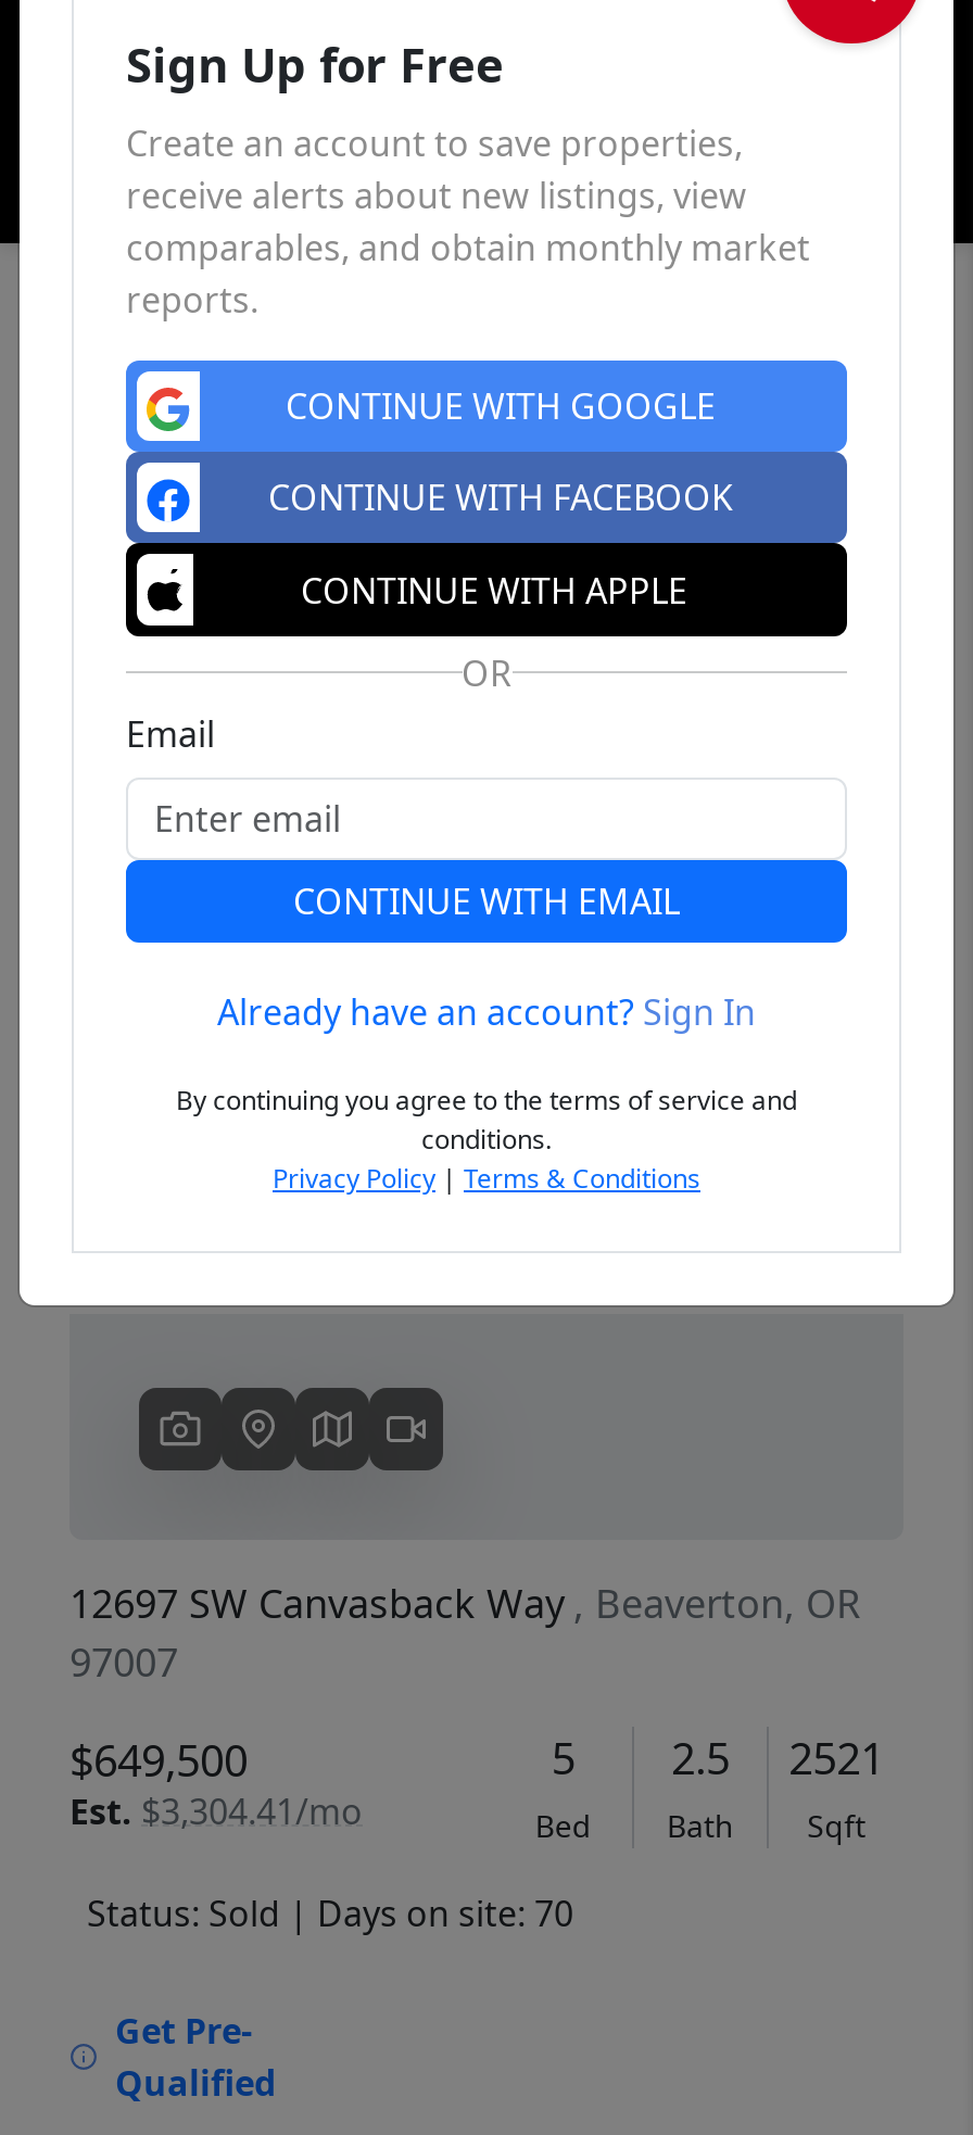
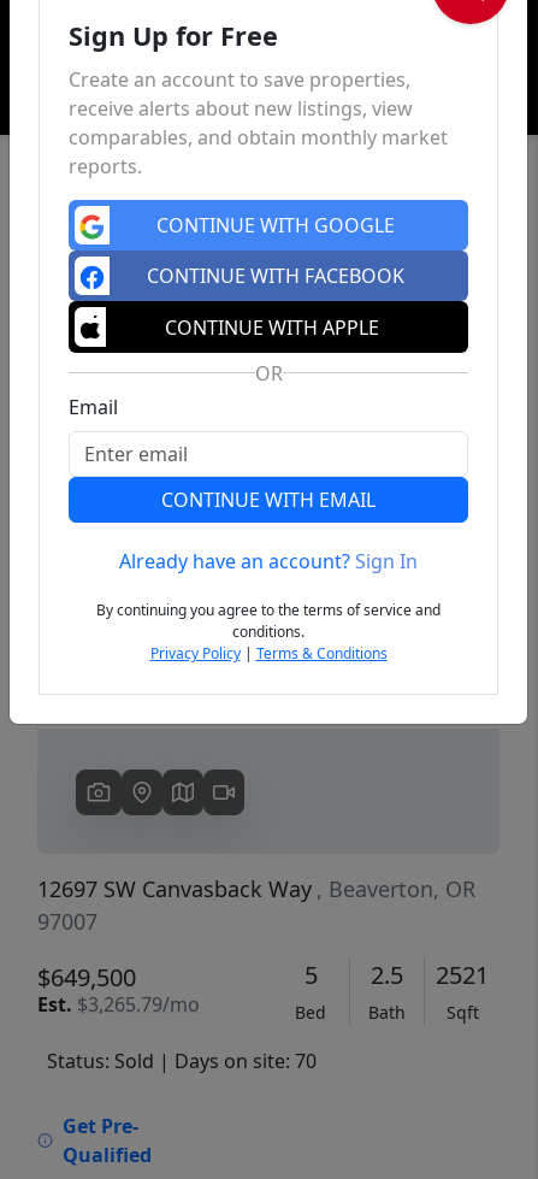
[69,1787,363,1835] Est. $3,304.41/mo -> [37,991,200,1017] Est. $3,265.79/mo

